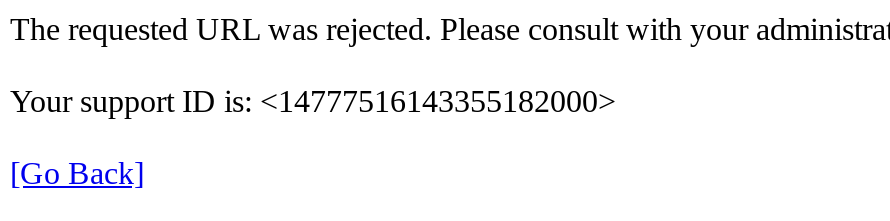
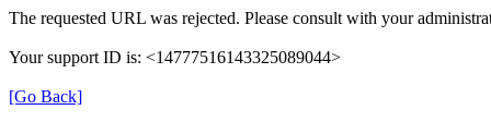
[10,84,616,118] Your support ID is: <14777516143355182000> -> [9,48,341,66] Your support ID is: <14777516143325089044>

